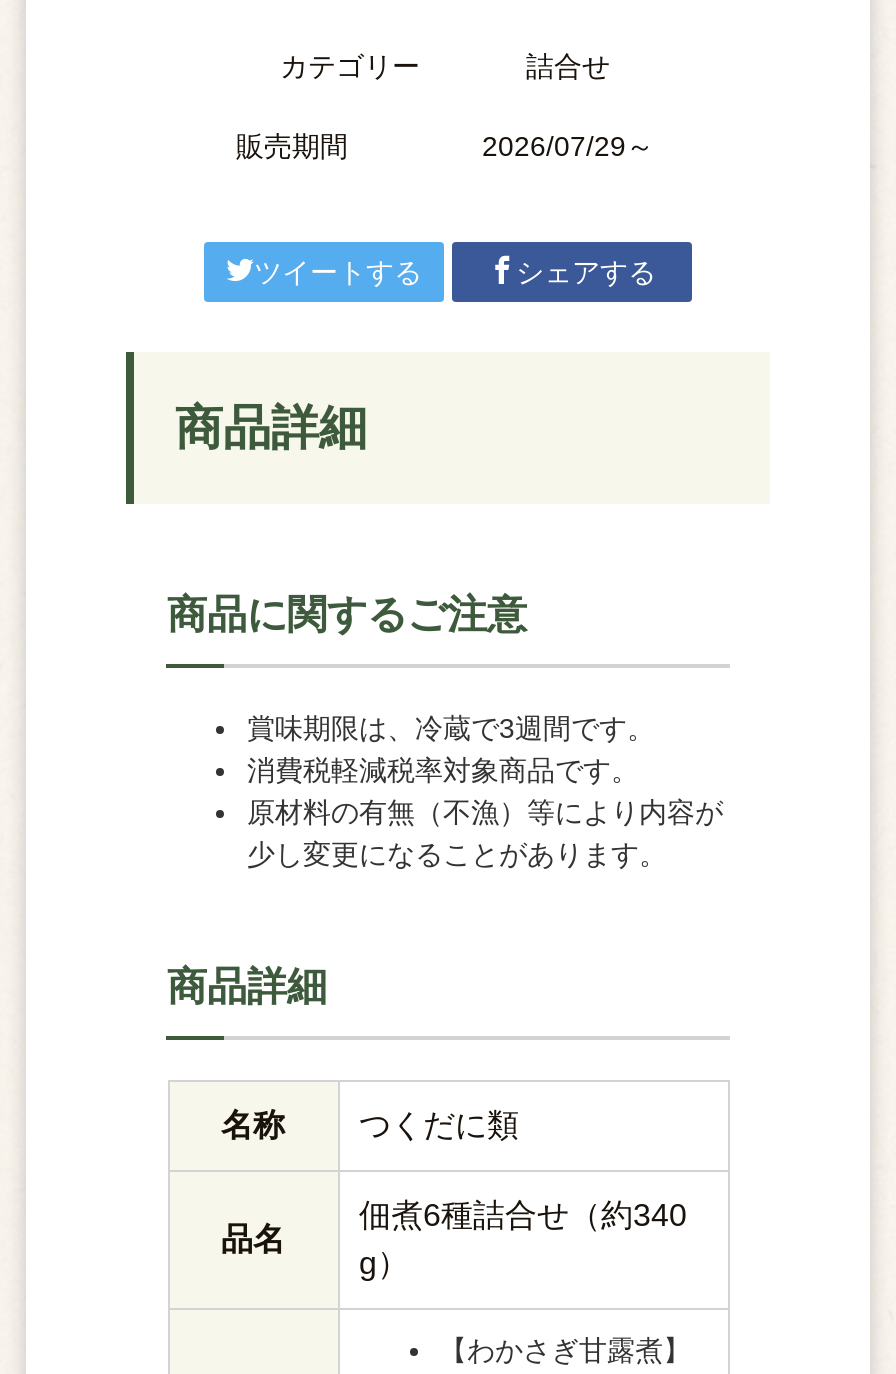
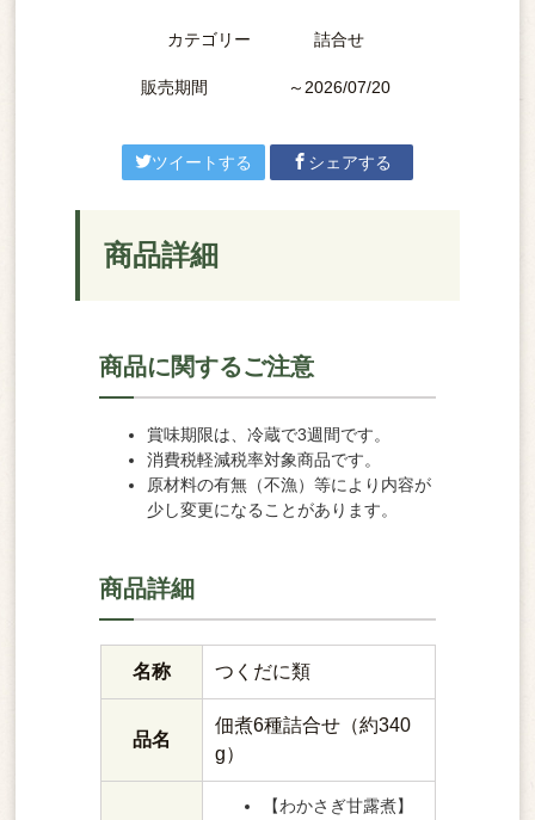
[482,130,654,162] 2026/07/29～ -> [288,78,391,97] ～2026/07/20

